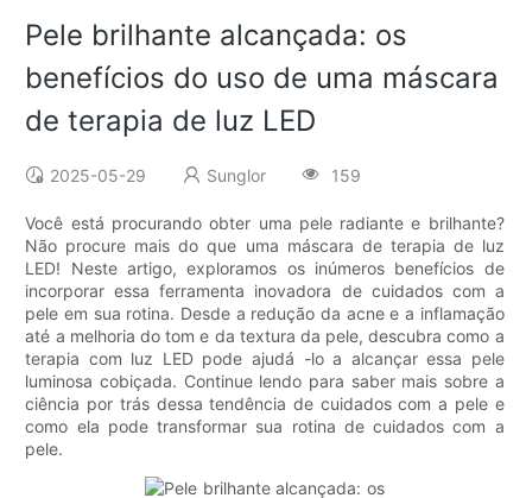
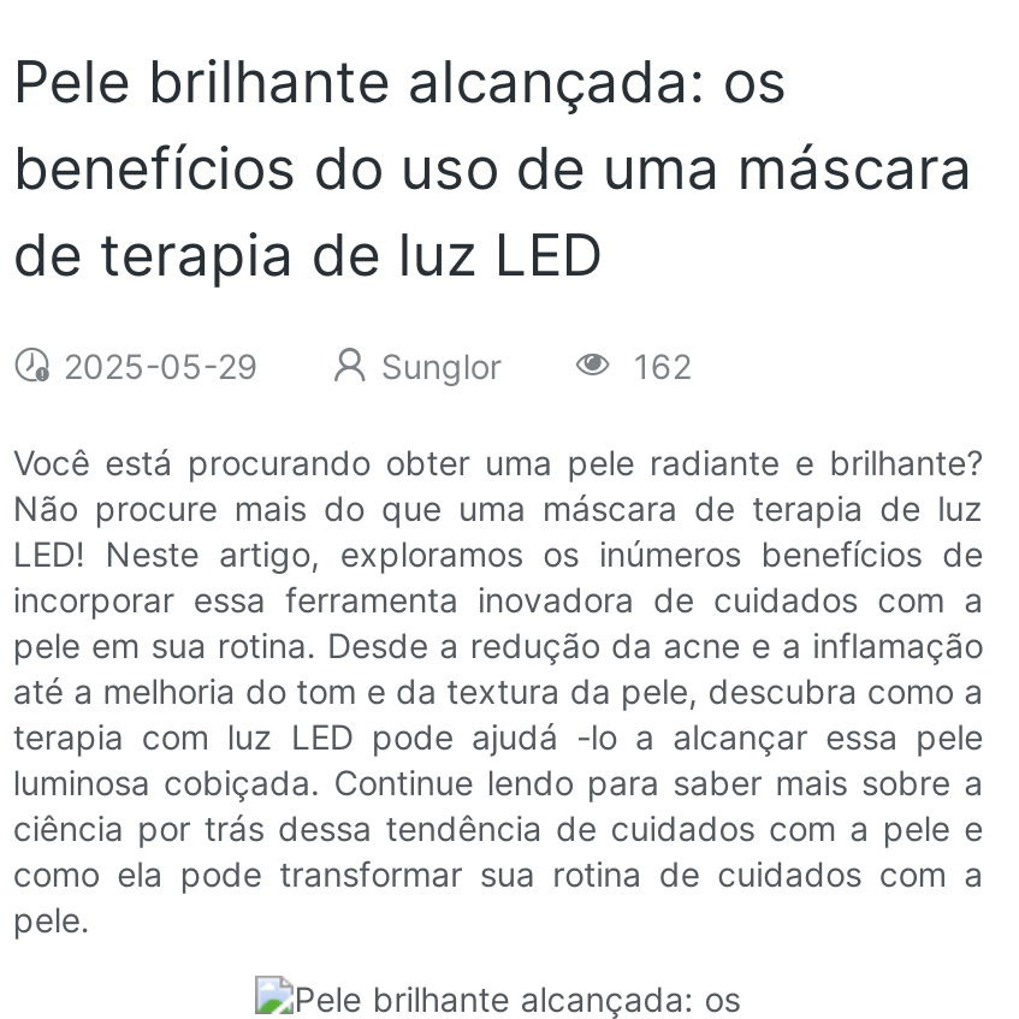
[332,166,361,186] 159 -> [634,346,692,387] 162

